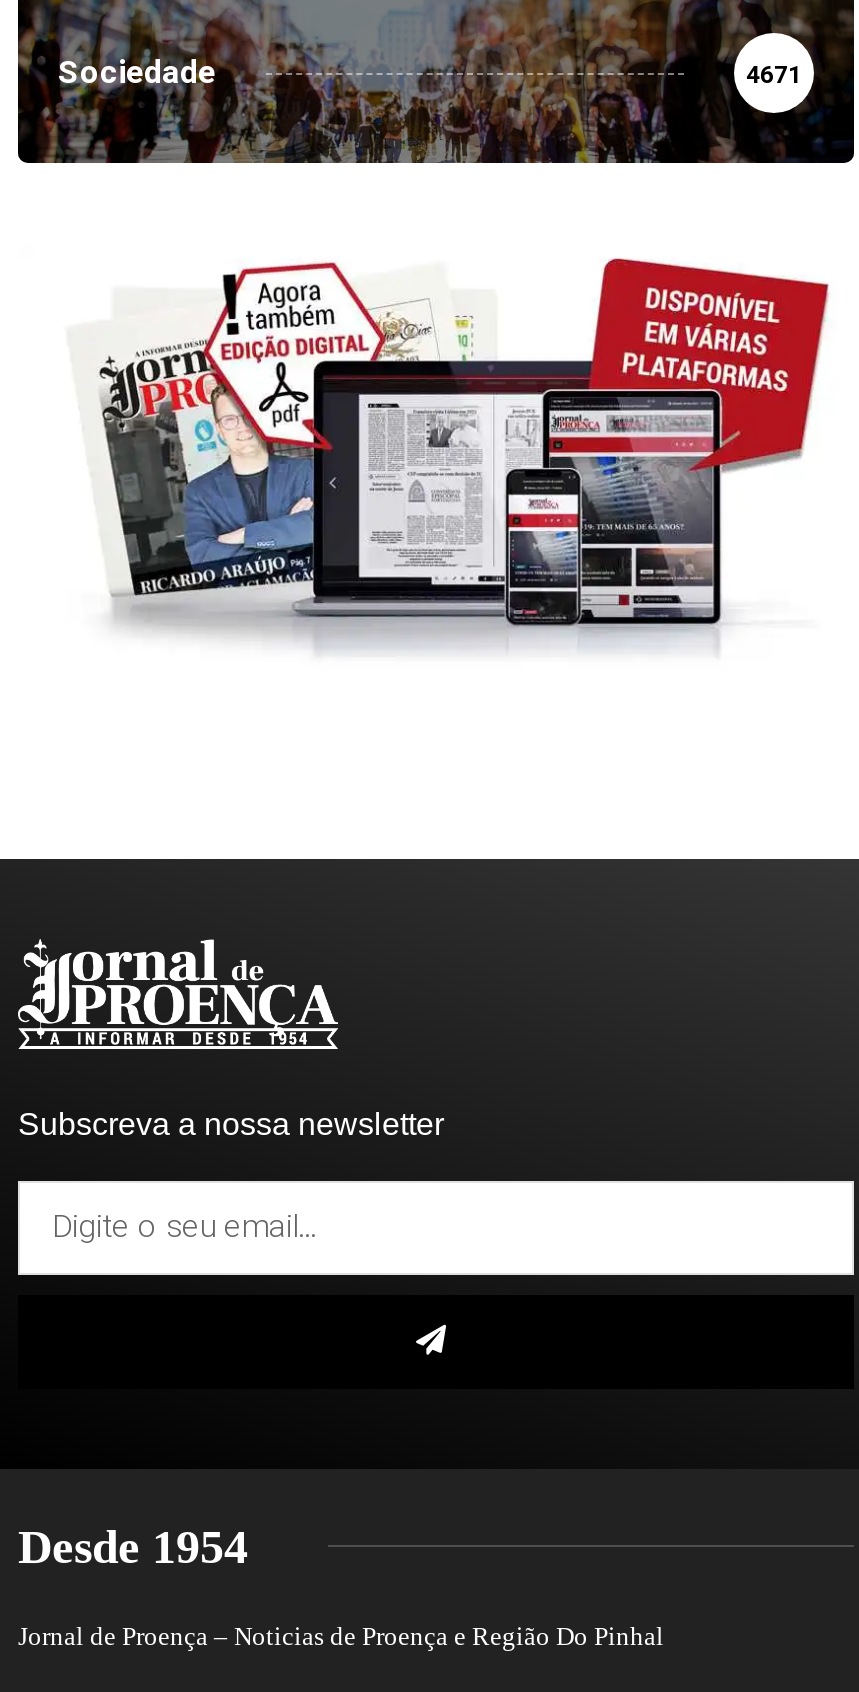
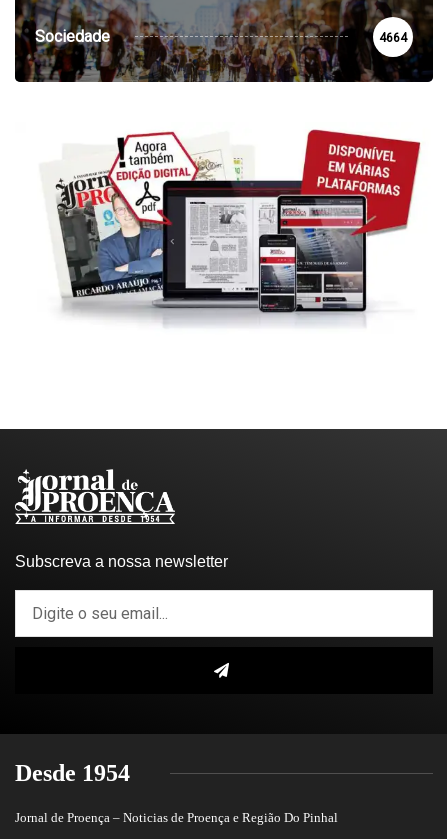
[746,62,802,90] 4671 -> [379,31,407,45] 4664

